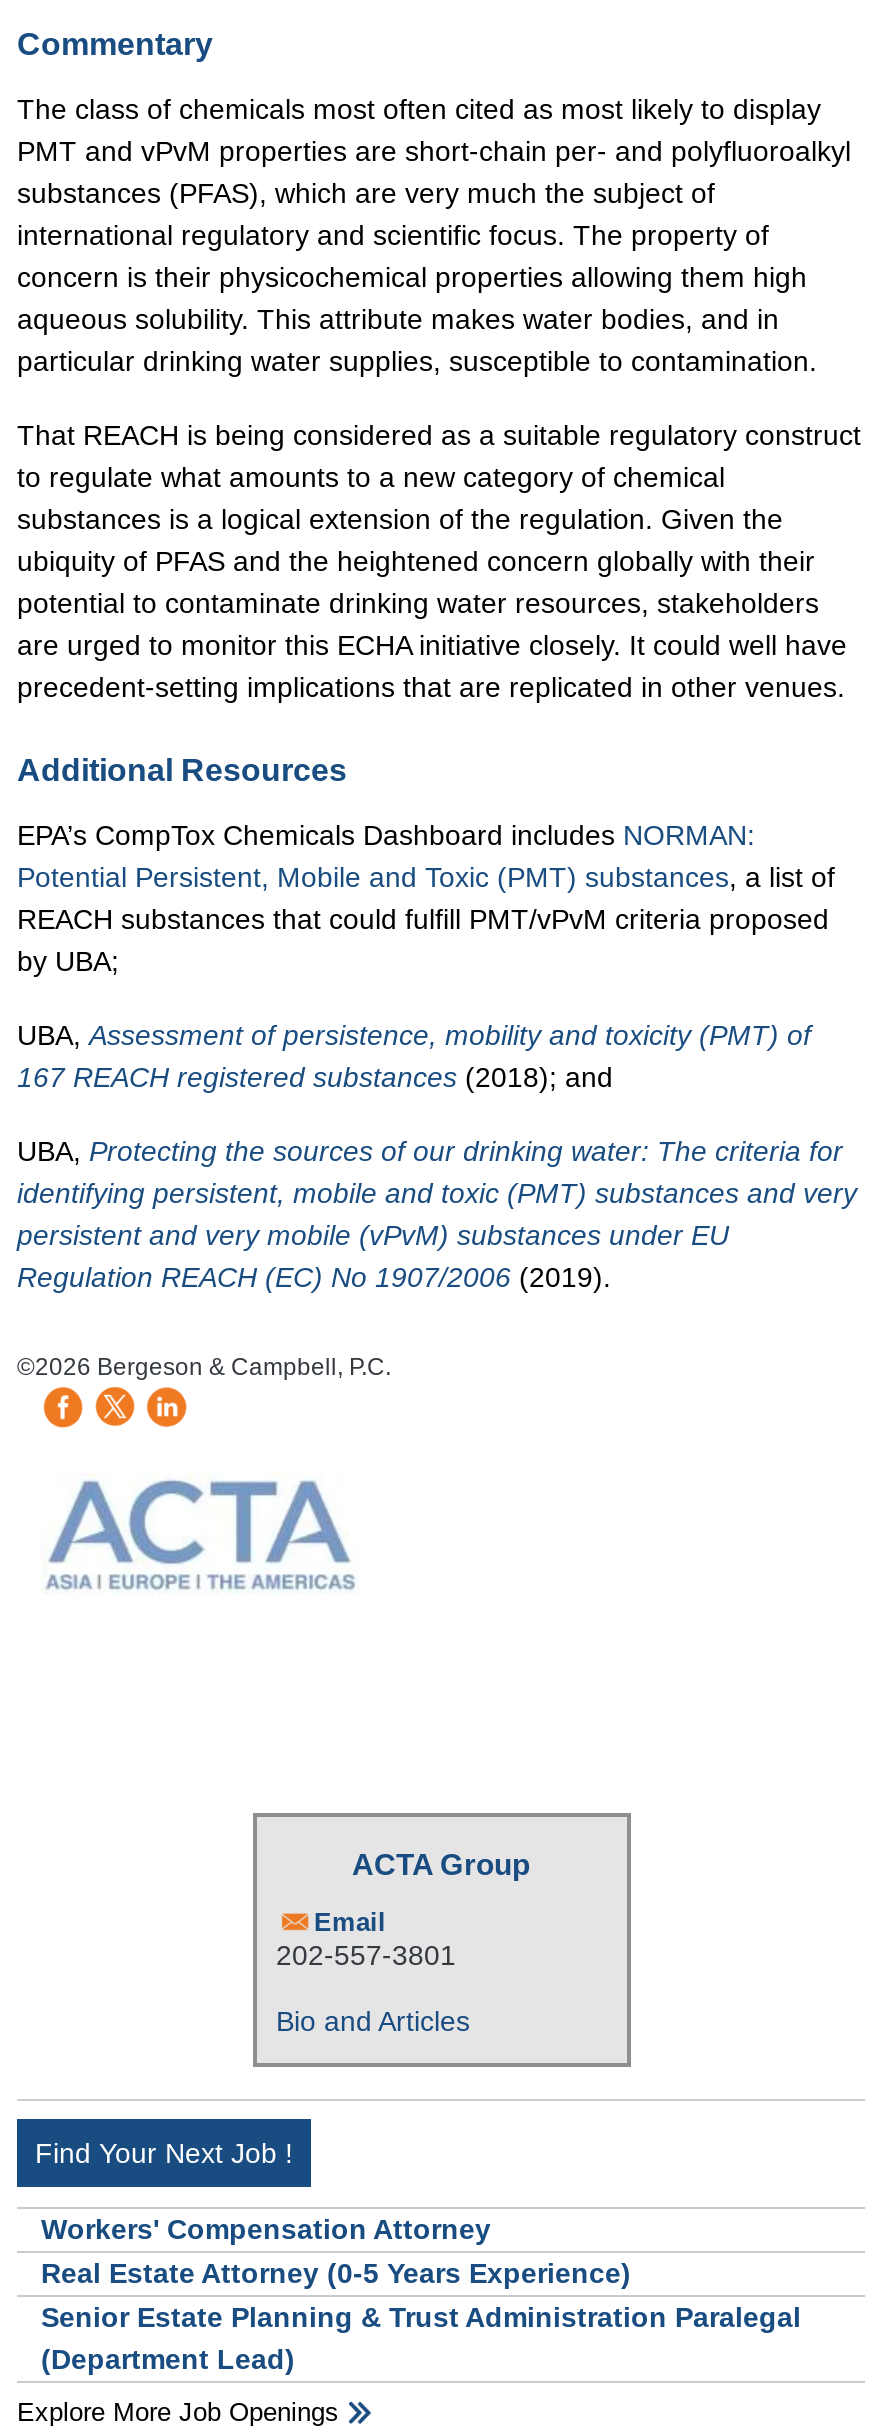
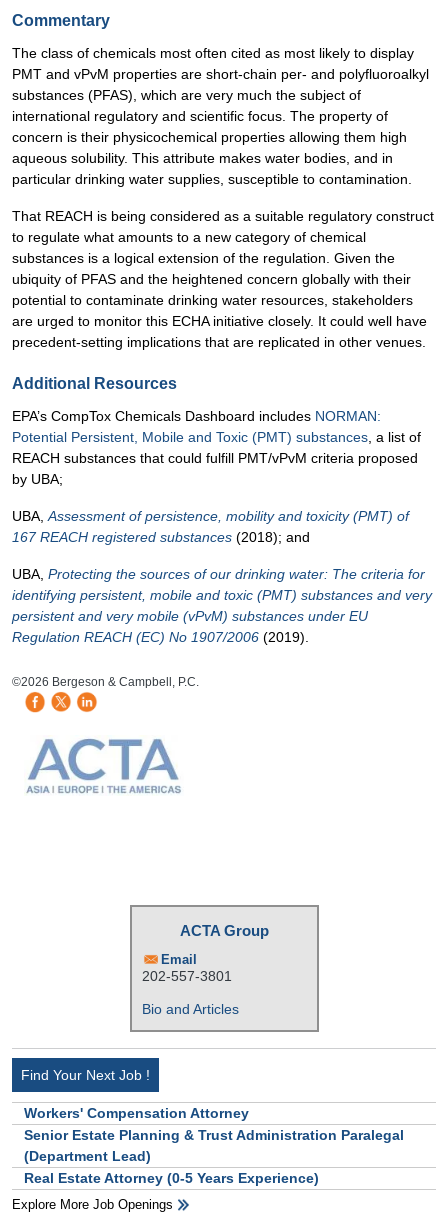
moved [41,2257,631,2289] -> [24,1170,319,1186]: Real Estate Attorney (0-5 Years Experience)
moved [41,2301,801,2375] -> [24,1127,404,1164]: Senior Estate Planning & Trust Administration Paralegal | (Department Lead)

